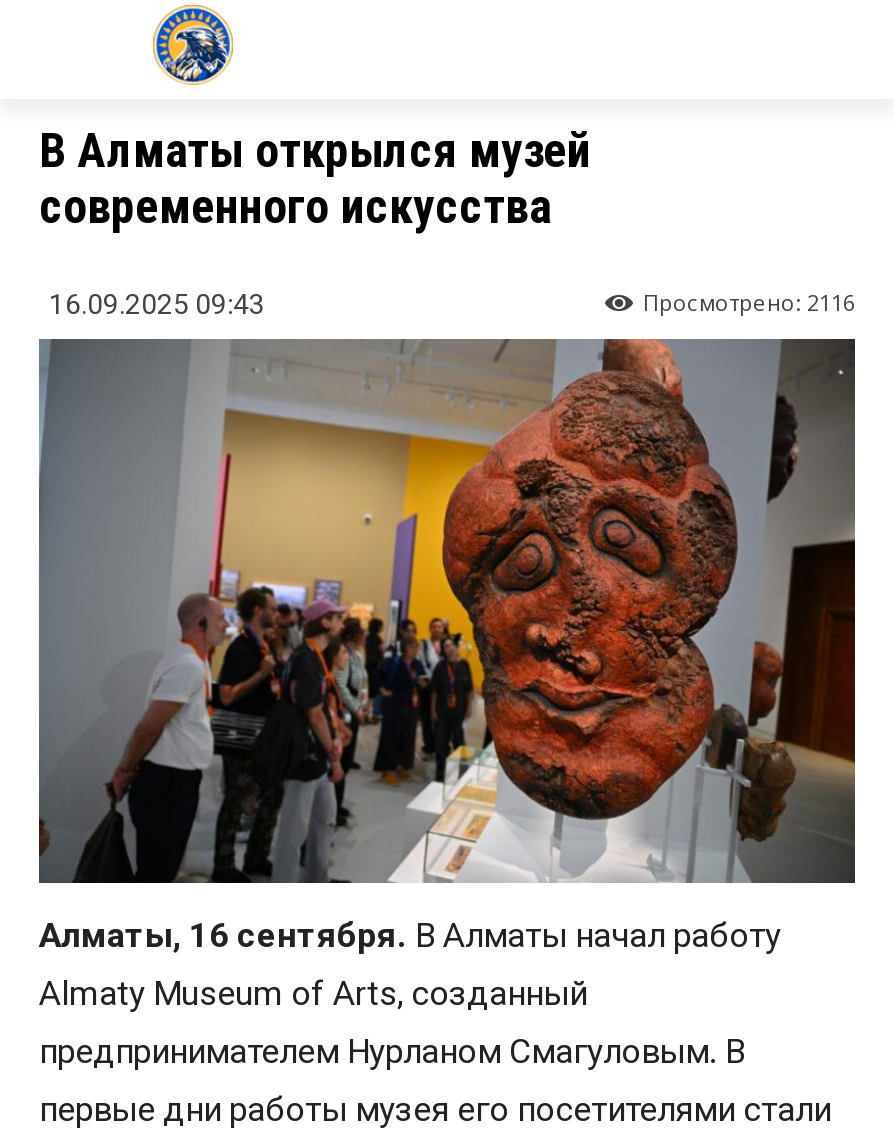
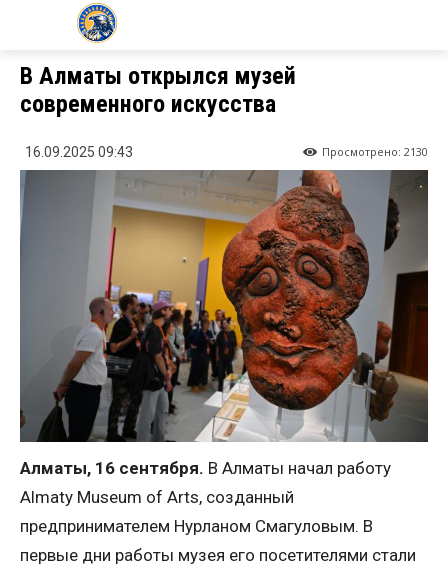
[643,287,855,317] Просмотрено: 2116 -> [322,144,428,159] Просмотрено: 2130

